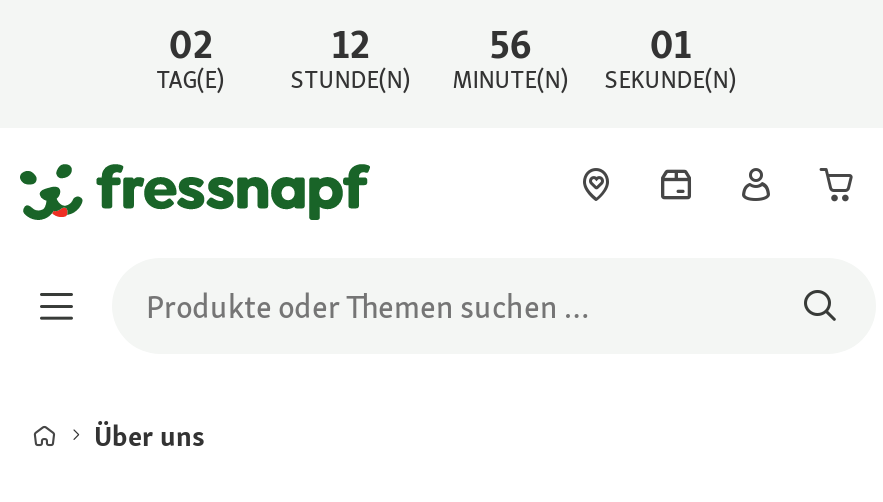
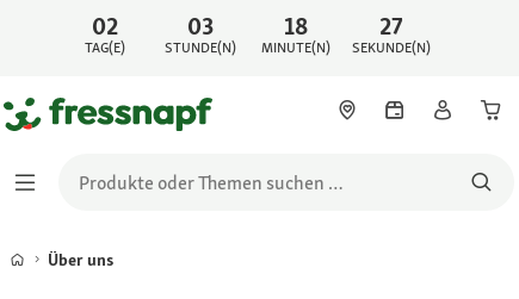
[332,18,370,70] 12 -> [188,11,214,42] 03
[490,18,532,70] 56 -> [284,11,308,42] 18
[650,18,692,70] 01 -> [380,11,404,42] 27

